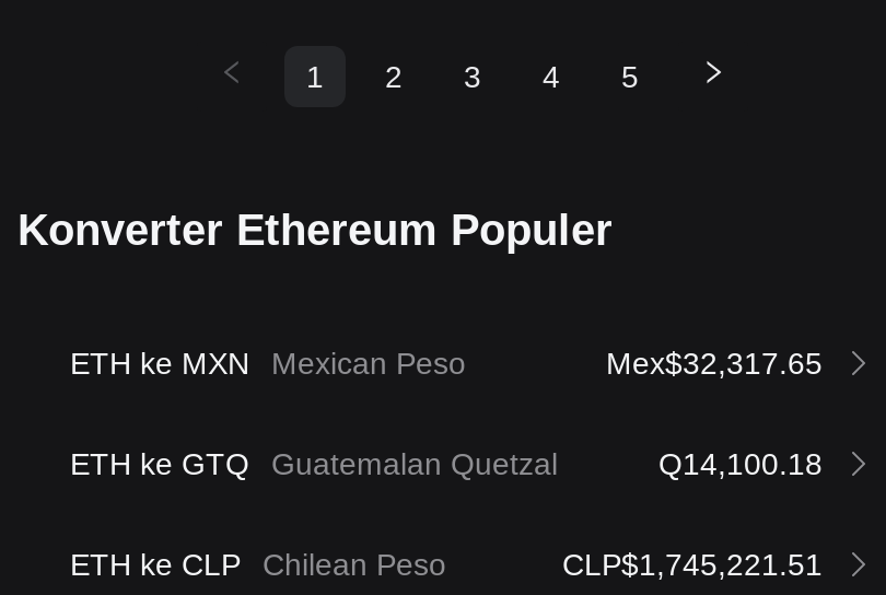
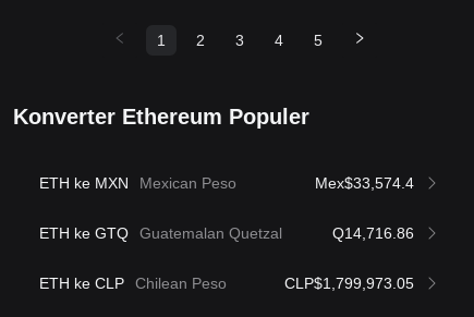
[606,345,823,380] Mex$32,317.65 -> [315,174,414,192] Mex$33,574.4
[658,446,823,481] Q14,100.18 -> [332,224,414,242] Q14,716.86
[562,546,823,581] CLP$1,745,221.51 -> [284,274,414,292] CLP$1,799,973.05

